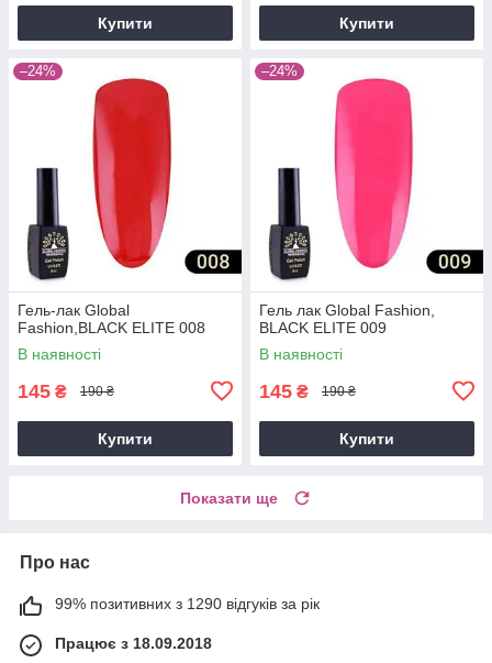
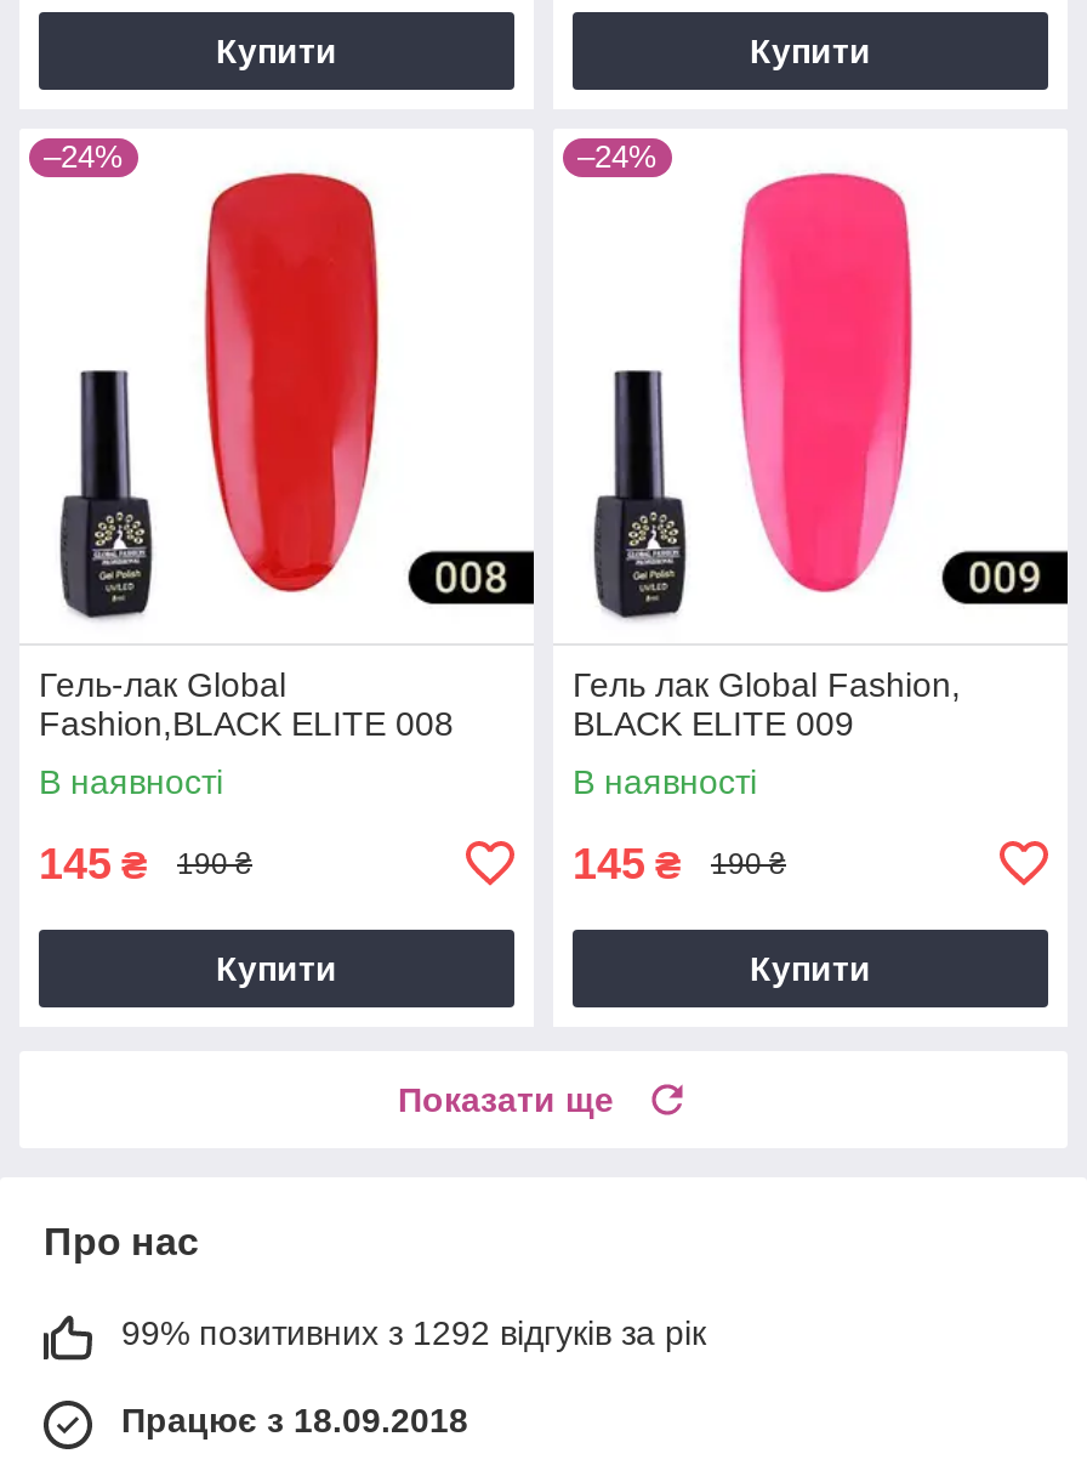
[55,595,320,612] 99% позитивних з 1290 відгуків за рік -> [121,1313,706,1352] 99% позитивних з 1292 відгуків за рік

